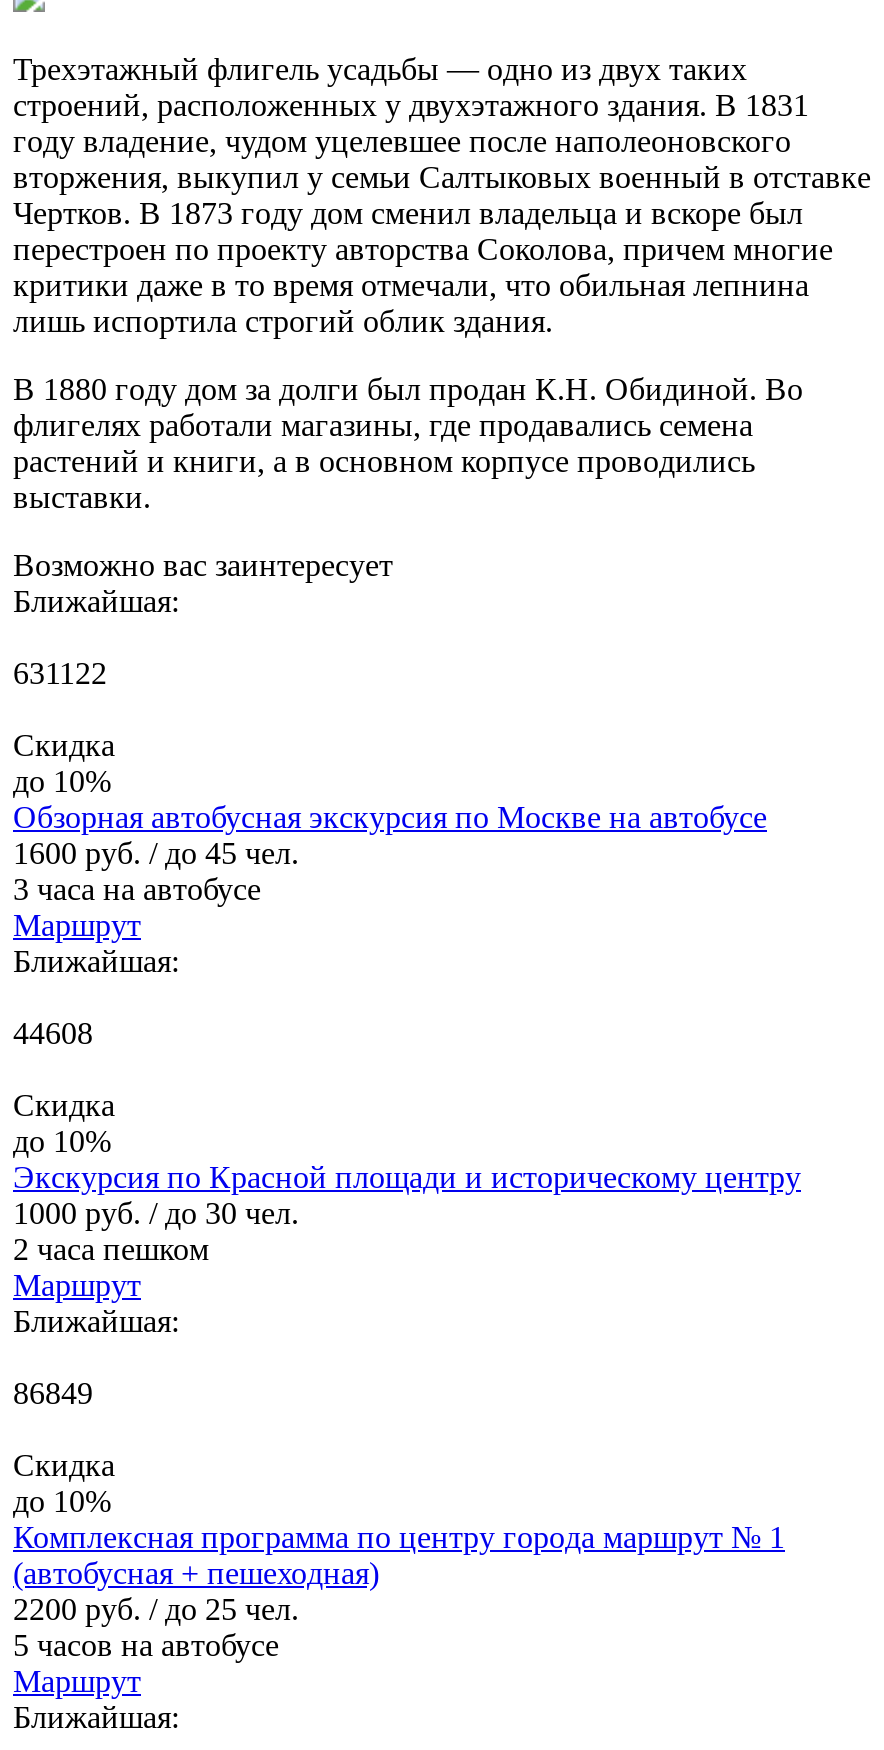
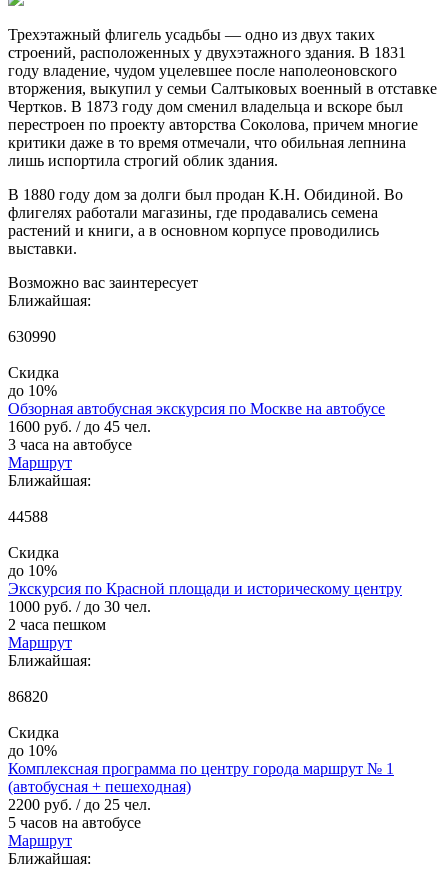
[13,656,107,690] 631122 -> [8,328,56,345] 630990
[13,1016,93,1050] 44608 -> [8,508,48,525] 44588
[13,1376,93,1410] 86849 -> [8,688,48,705] 86820

